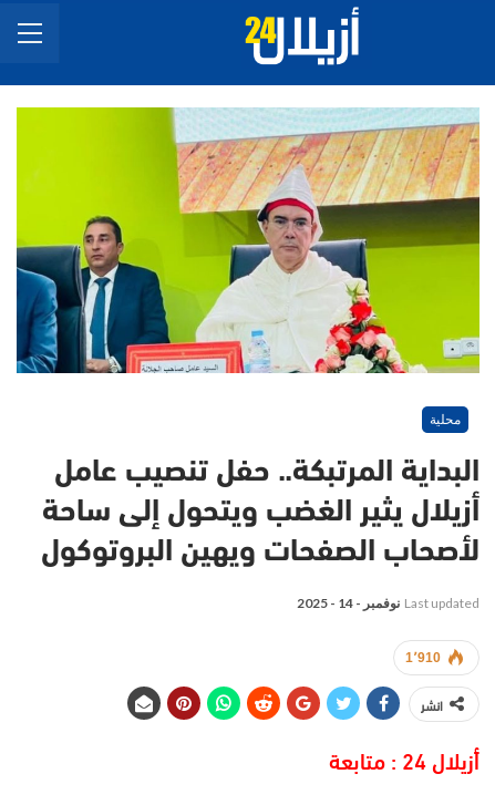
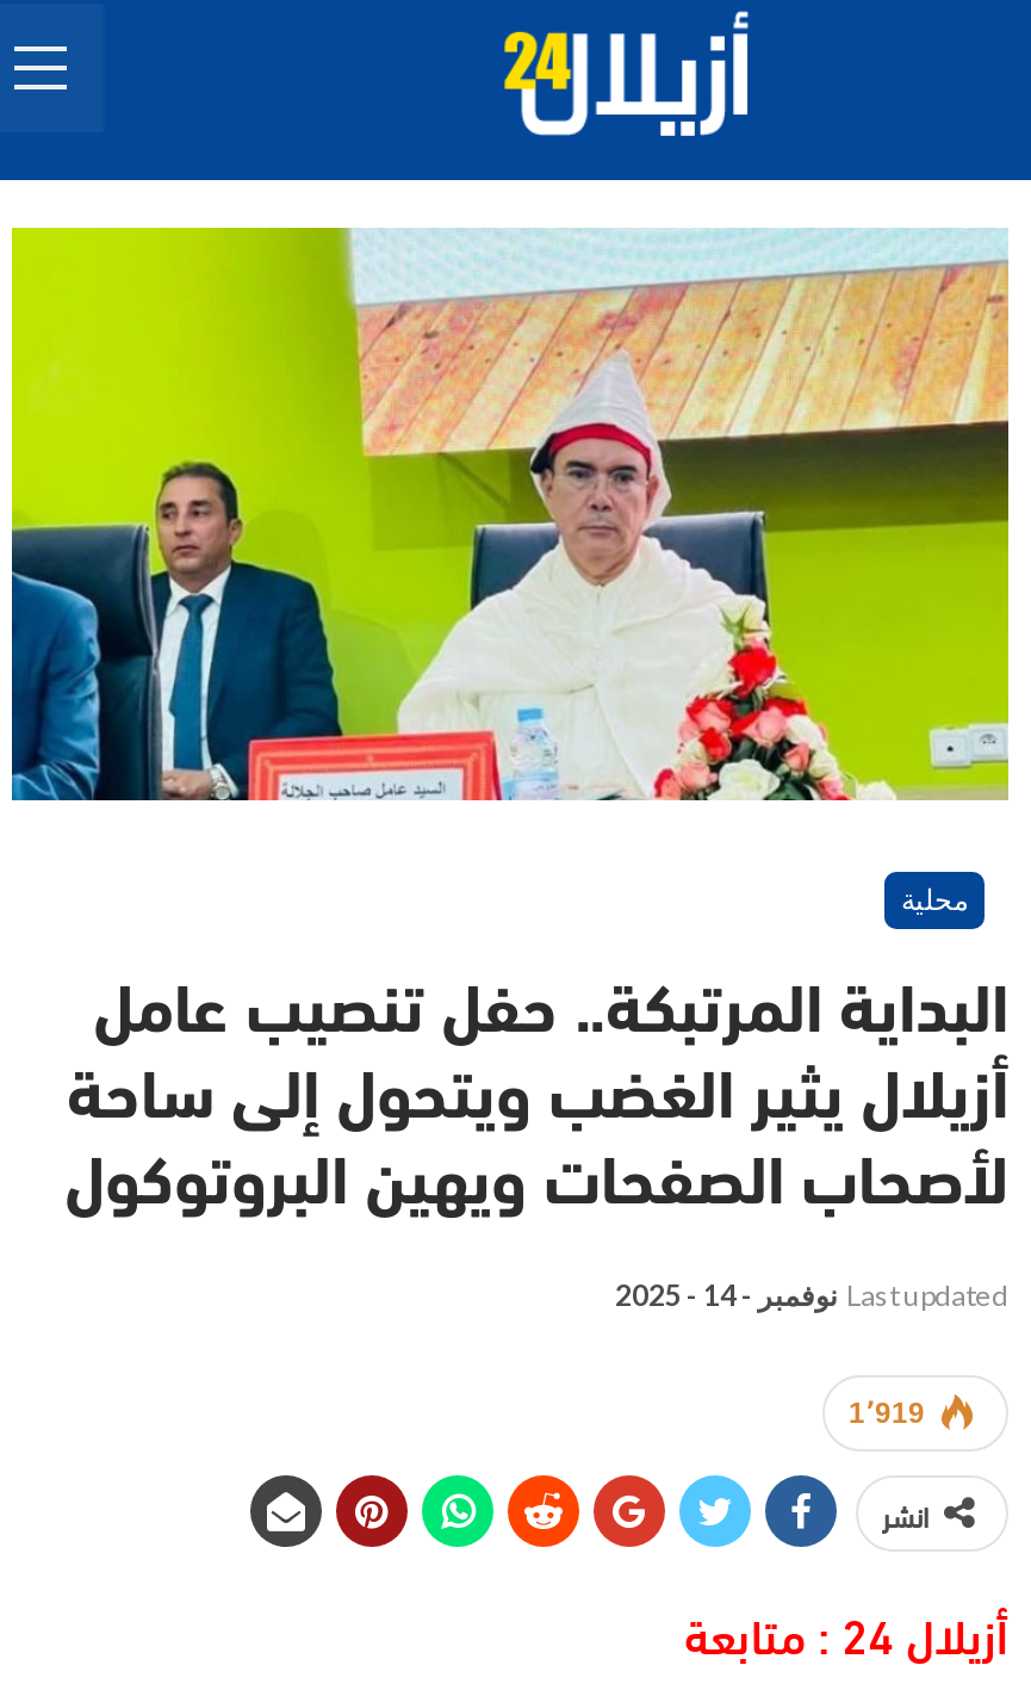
[405,650,441,665] 1٬910 -> [849,1396,925,1429] 1٬919

